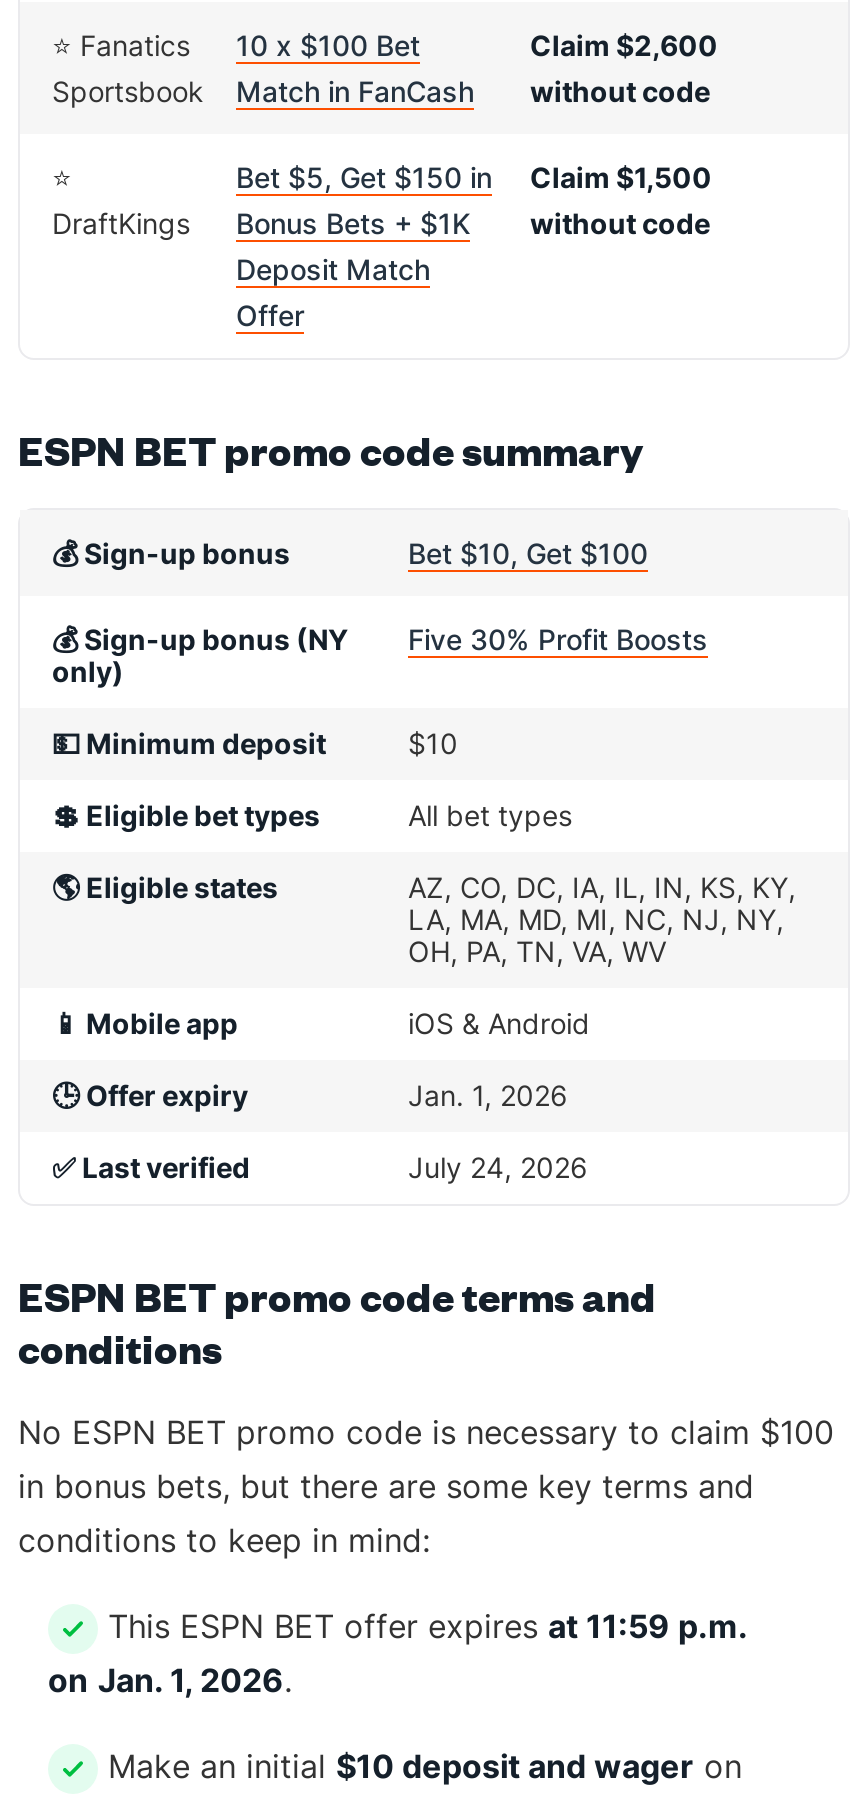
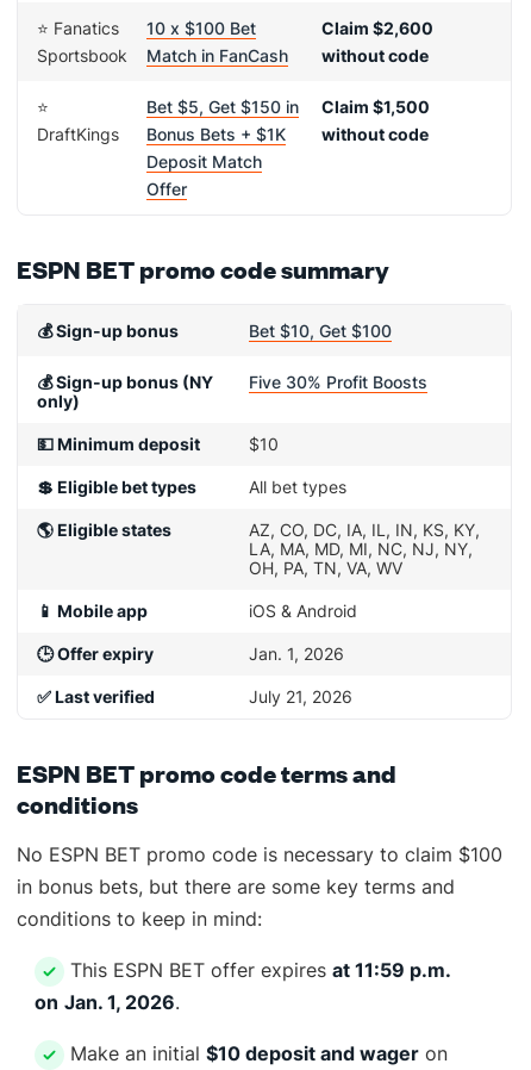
[408,1150,596,1184] July 24, 2026 -> [249,686,357,706] July 21, 2026

